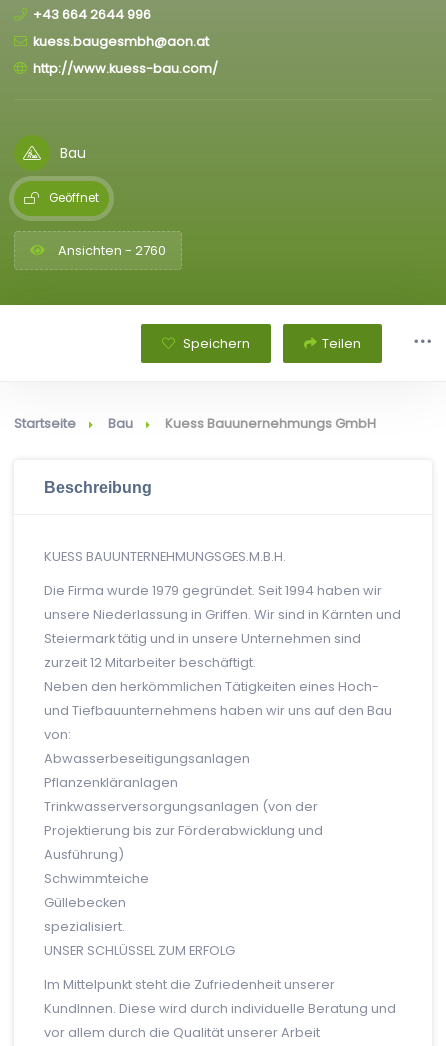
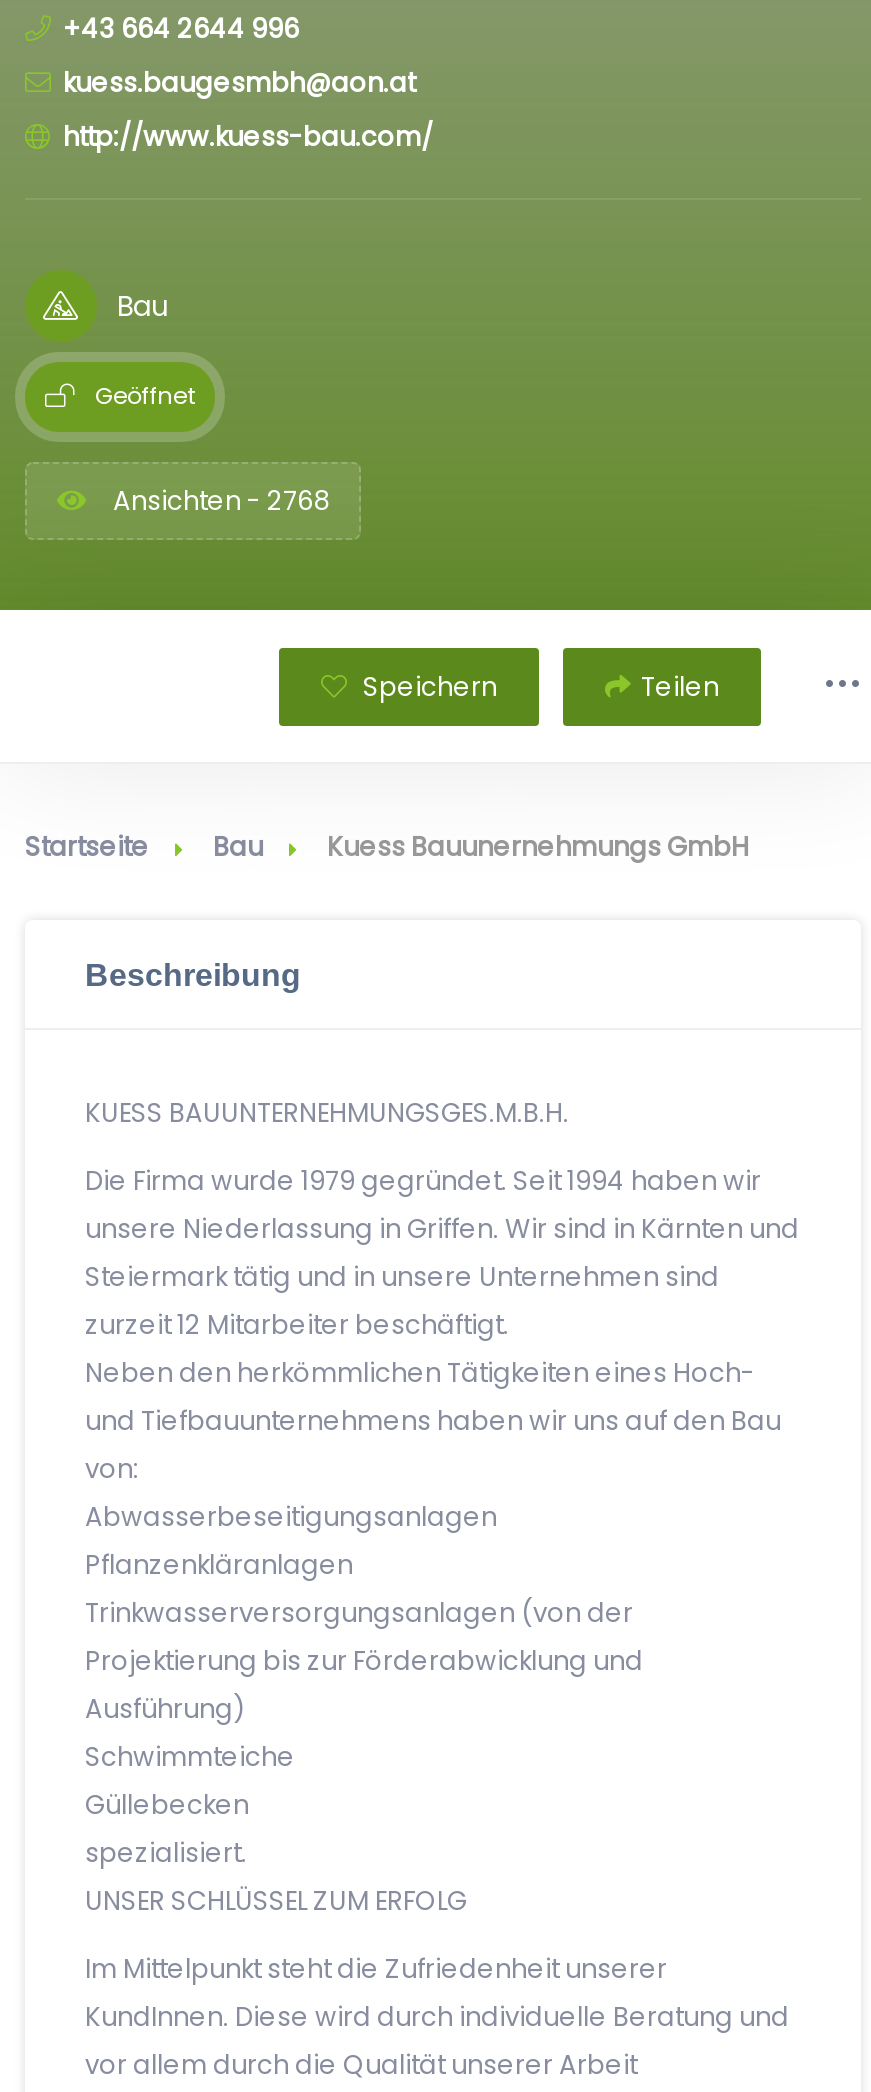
[55,241,166,260] Ansichten - 2760 -> [107,482,329,520] Ansichten - 2768

